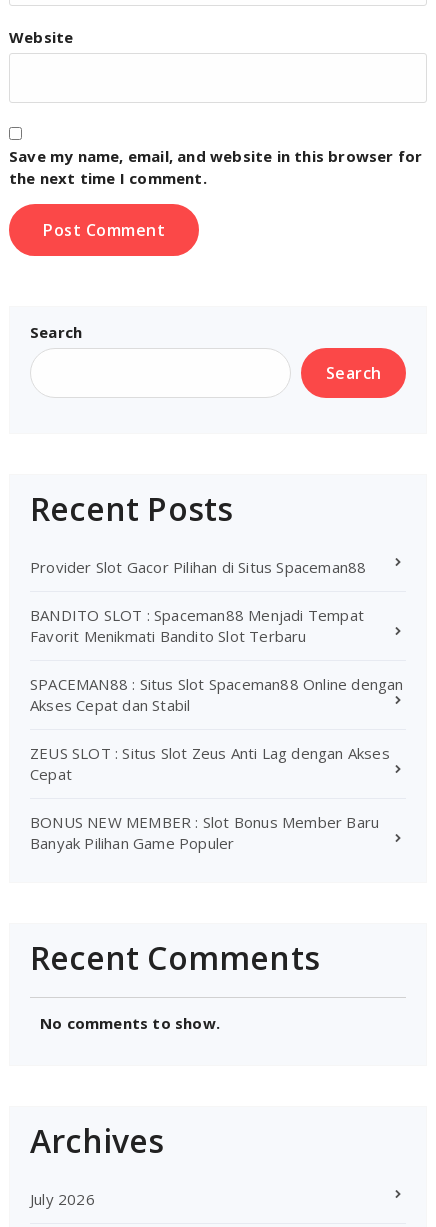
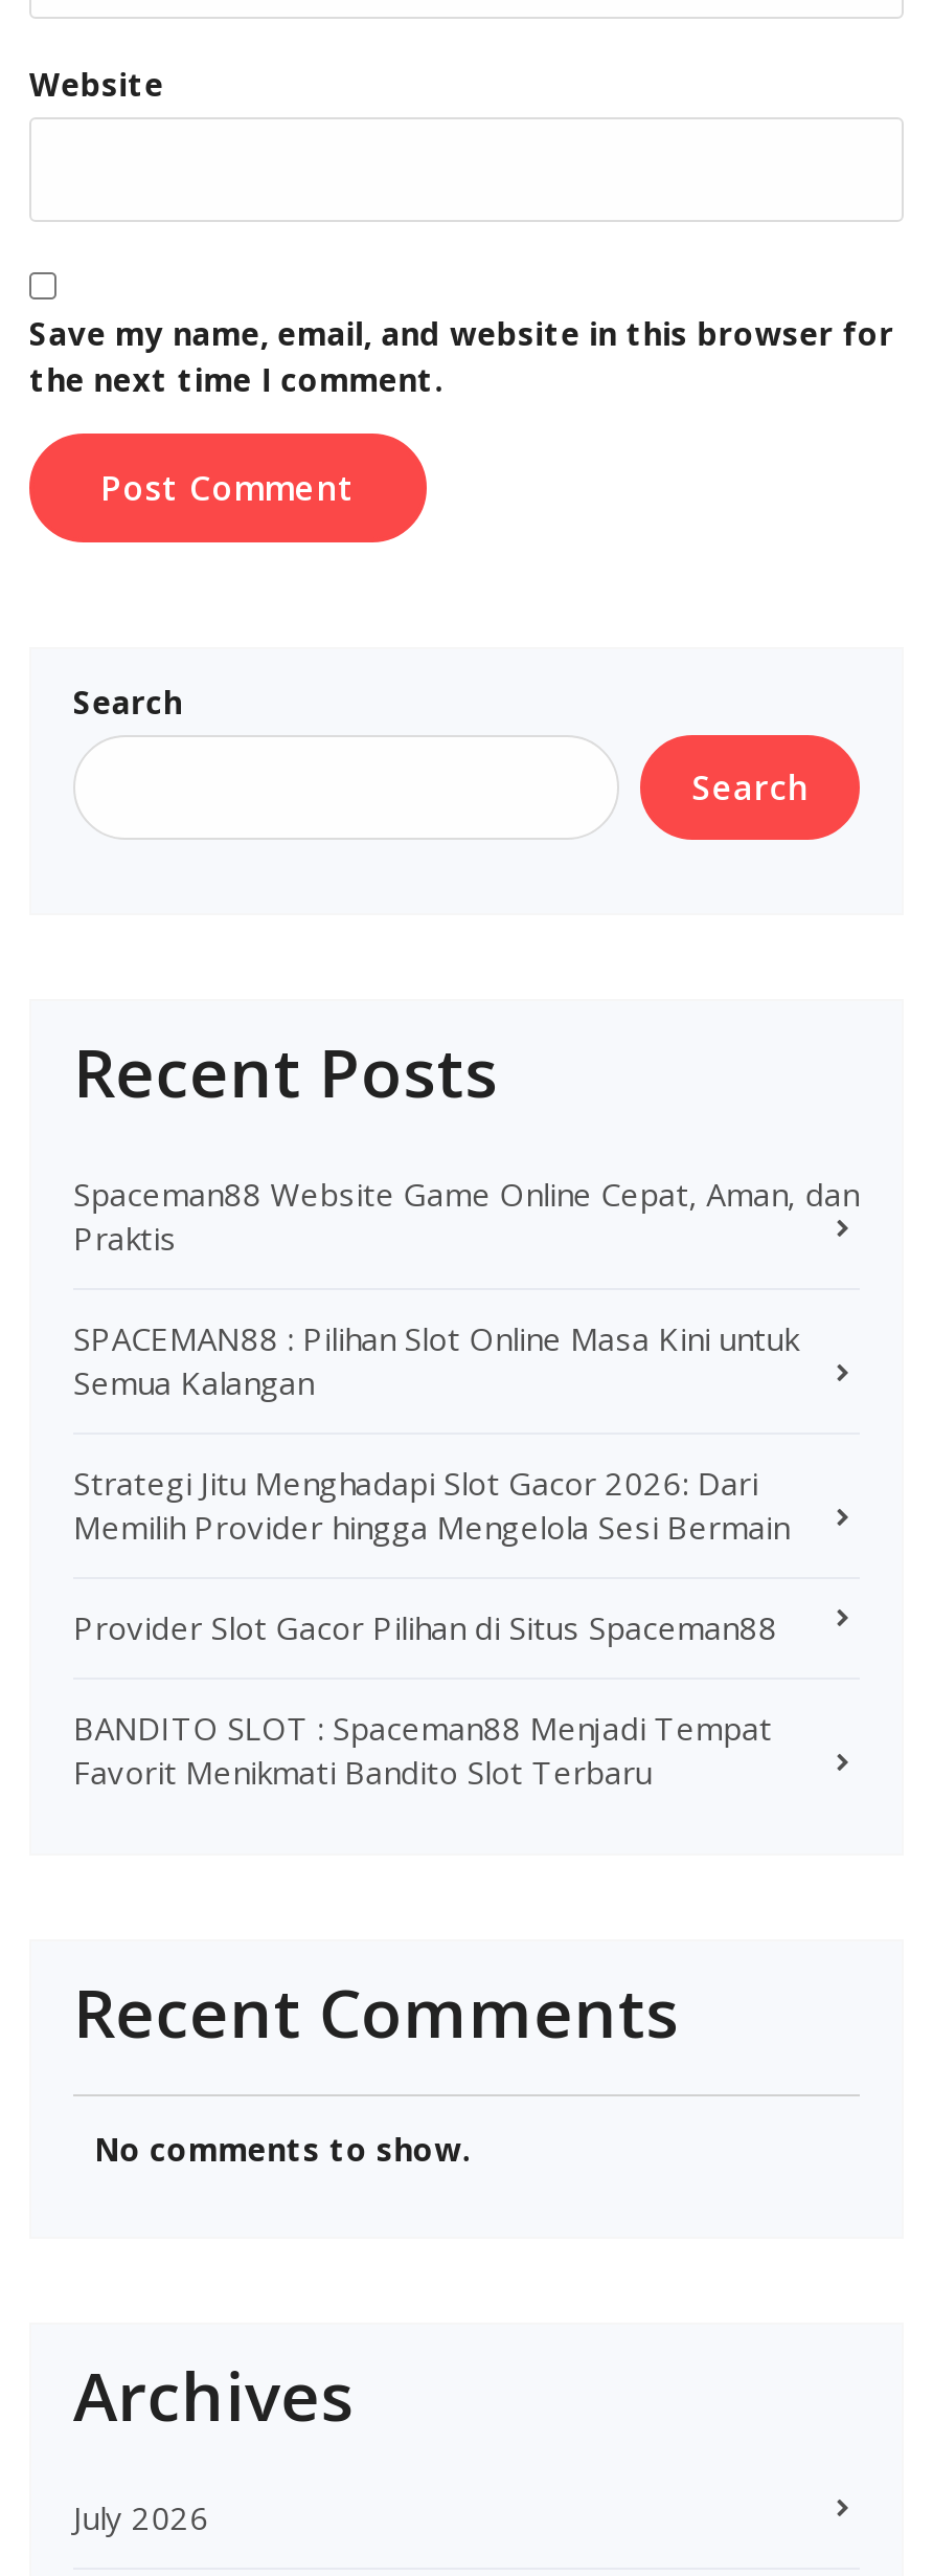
none -> [73,1172,859,1547] Spaceman88 Website Game Online Cepat, Aman, dan | Praktis | SPACEMAN88 : Pilihan Slot Online Masa Kini untuk | Semua Kalangan | Strategi Jitu Menghadapi Slot Gacor 2026: Dari | Memilih Provider hingga Mengelola Sesi Bermain
moved [30,557,366,646] -> [73,1606,777,1792]: Provider Slot Gacor Pilihan di Situs Spaceman88 | BANDITO SLOT : Spaceman88 Menjadi Tempat | Favorit Menikmati Bandito Slot Terbaru
[30,674,404,853] SPACEMAN88 : Situs Slot Spaceman88 Online dengan | Akses Cepat dan Stabil | ZEUS SLOT : Situs Slot Zeus Anti Lag dengan Akses | Cepat | BONUS NEW MEMBER : Slot Bonus Member Baru | Banyak Pilihan Game Populer -> none

